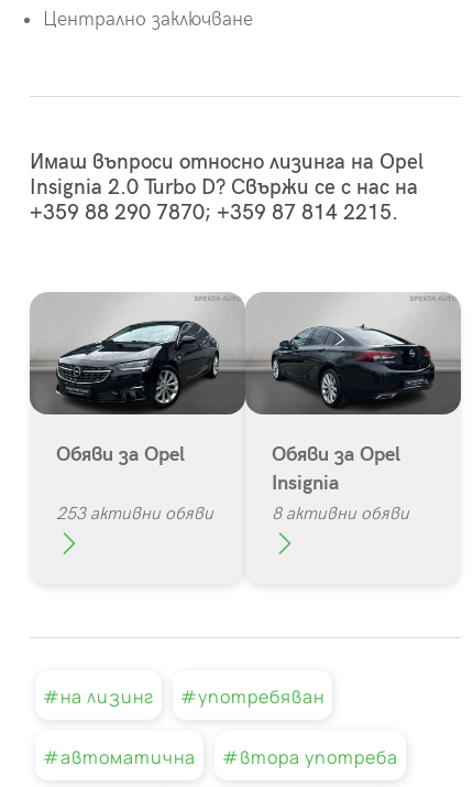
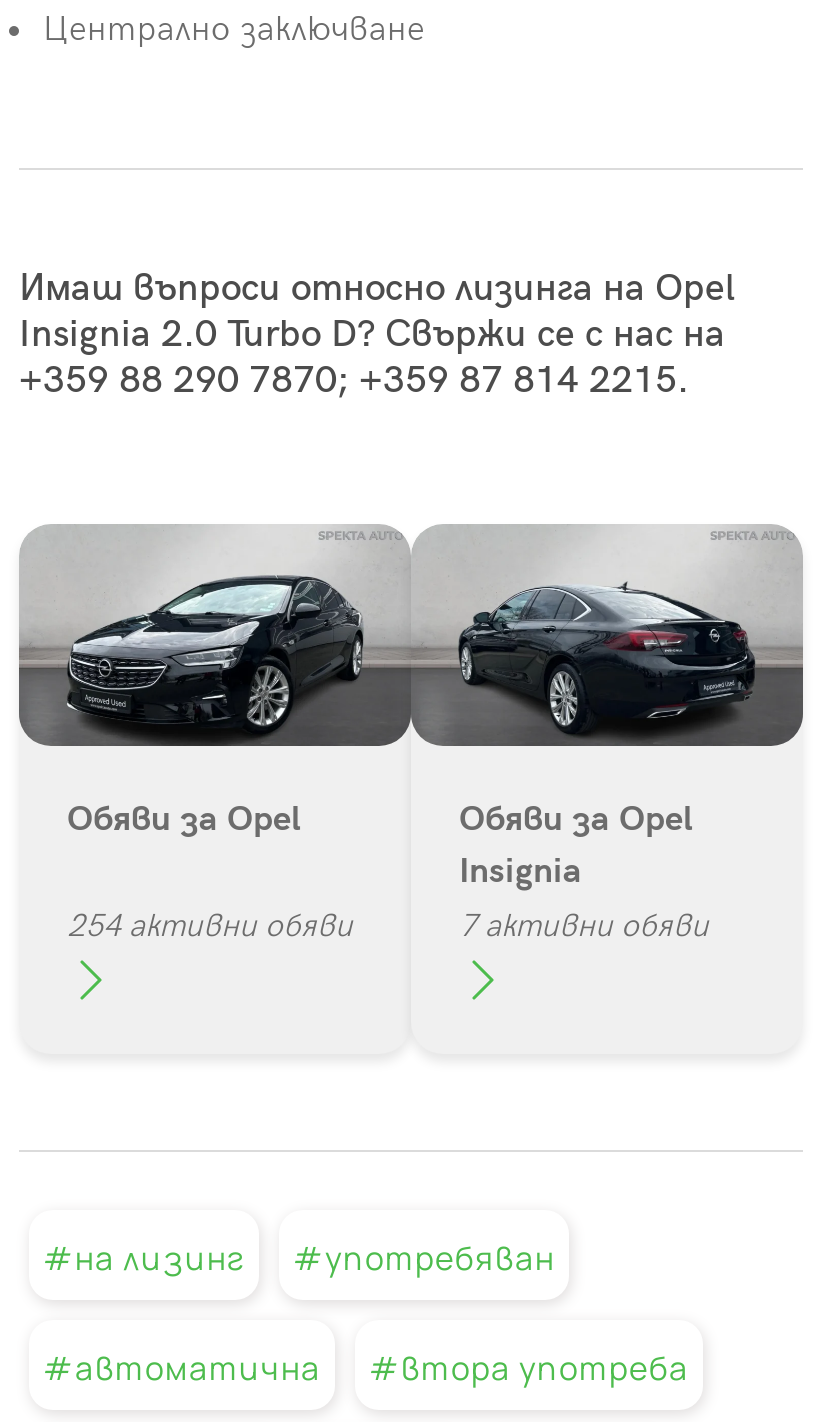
[56,503,213,524] 253 активни обяви -> [67,907,353,945] 254 активни обяви
[272,503,409,524] 8 активни обяви -> [459,907,709,945] 7 активни обяви

